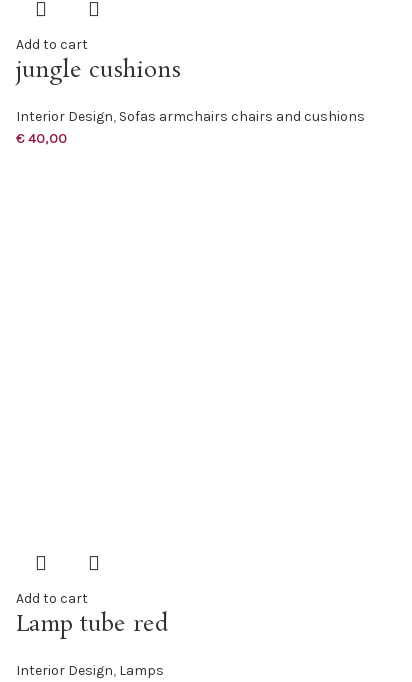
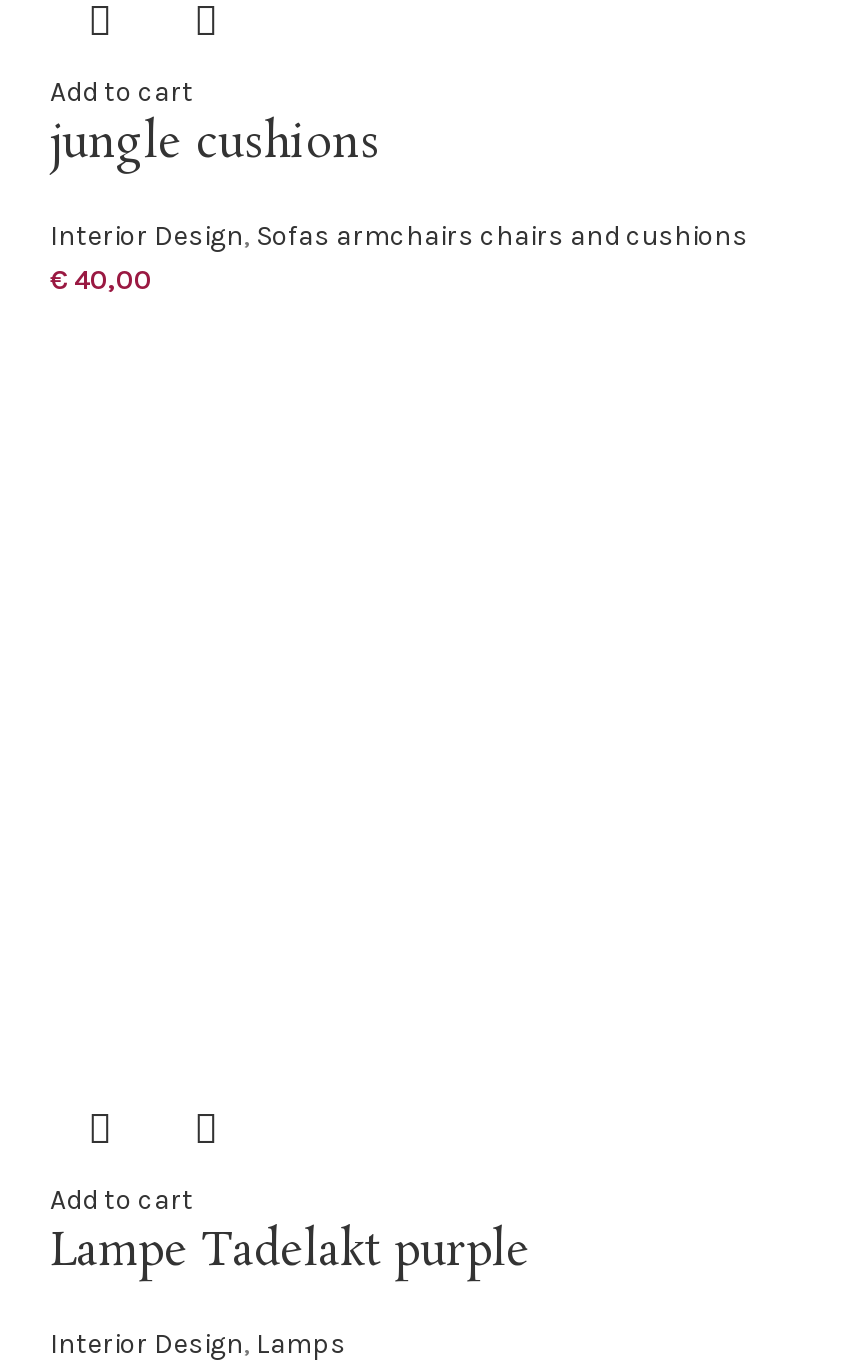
[16,609,168,640] Lamp tube red -> [50,1221,530,1283] Lampe Tadelakt purple

